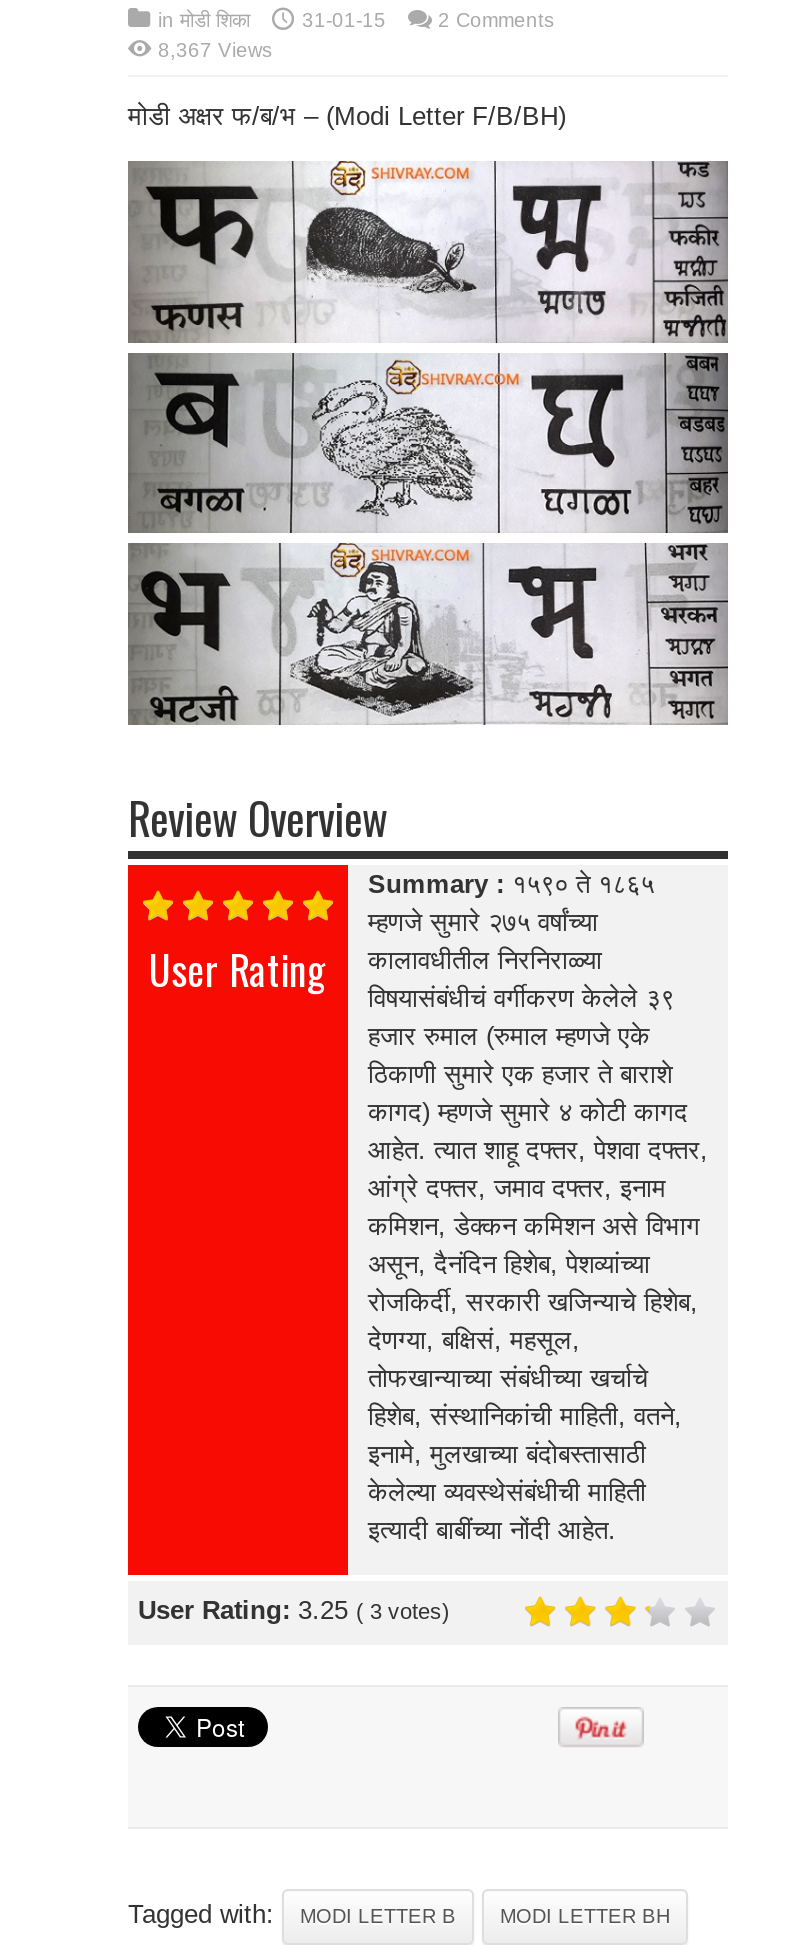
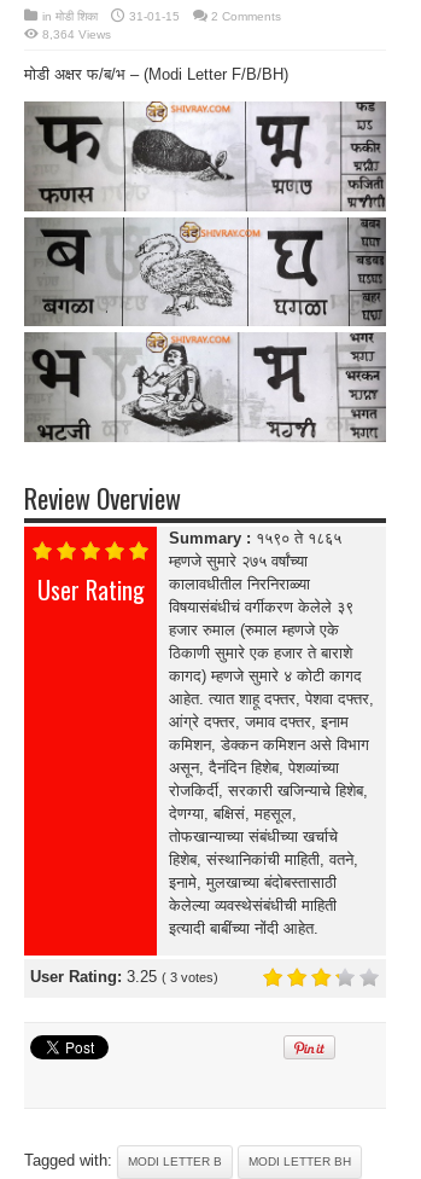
[158,39,272,61] 8,367 Views -> [42,28,111,41] 8,364 Views

